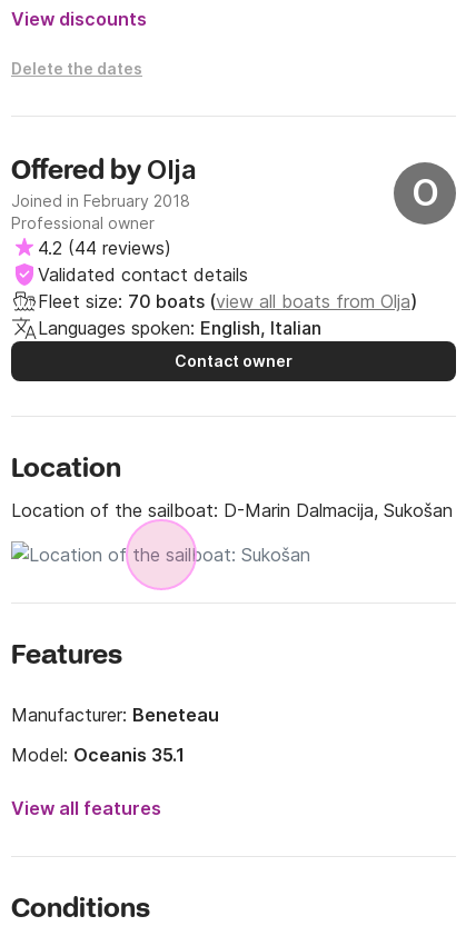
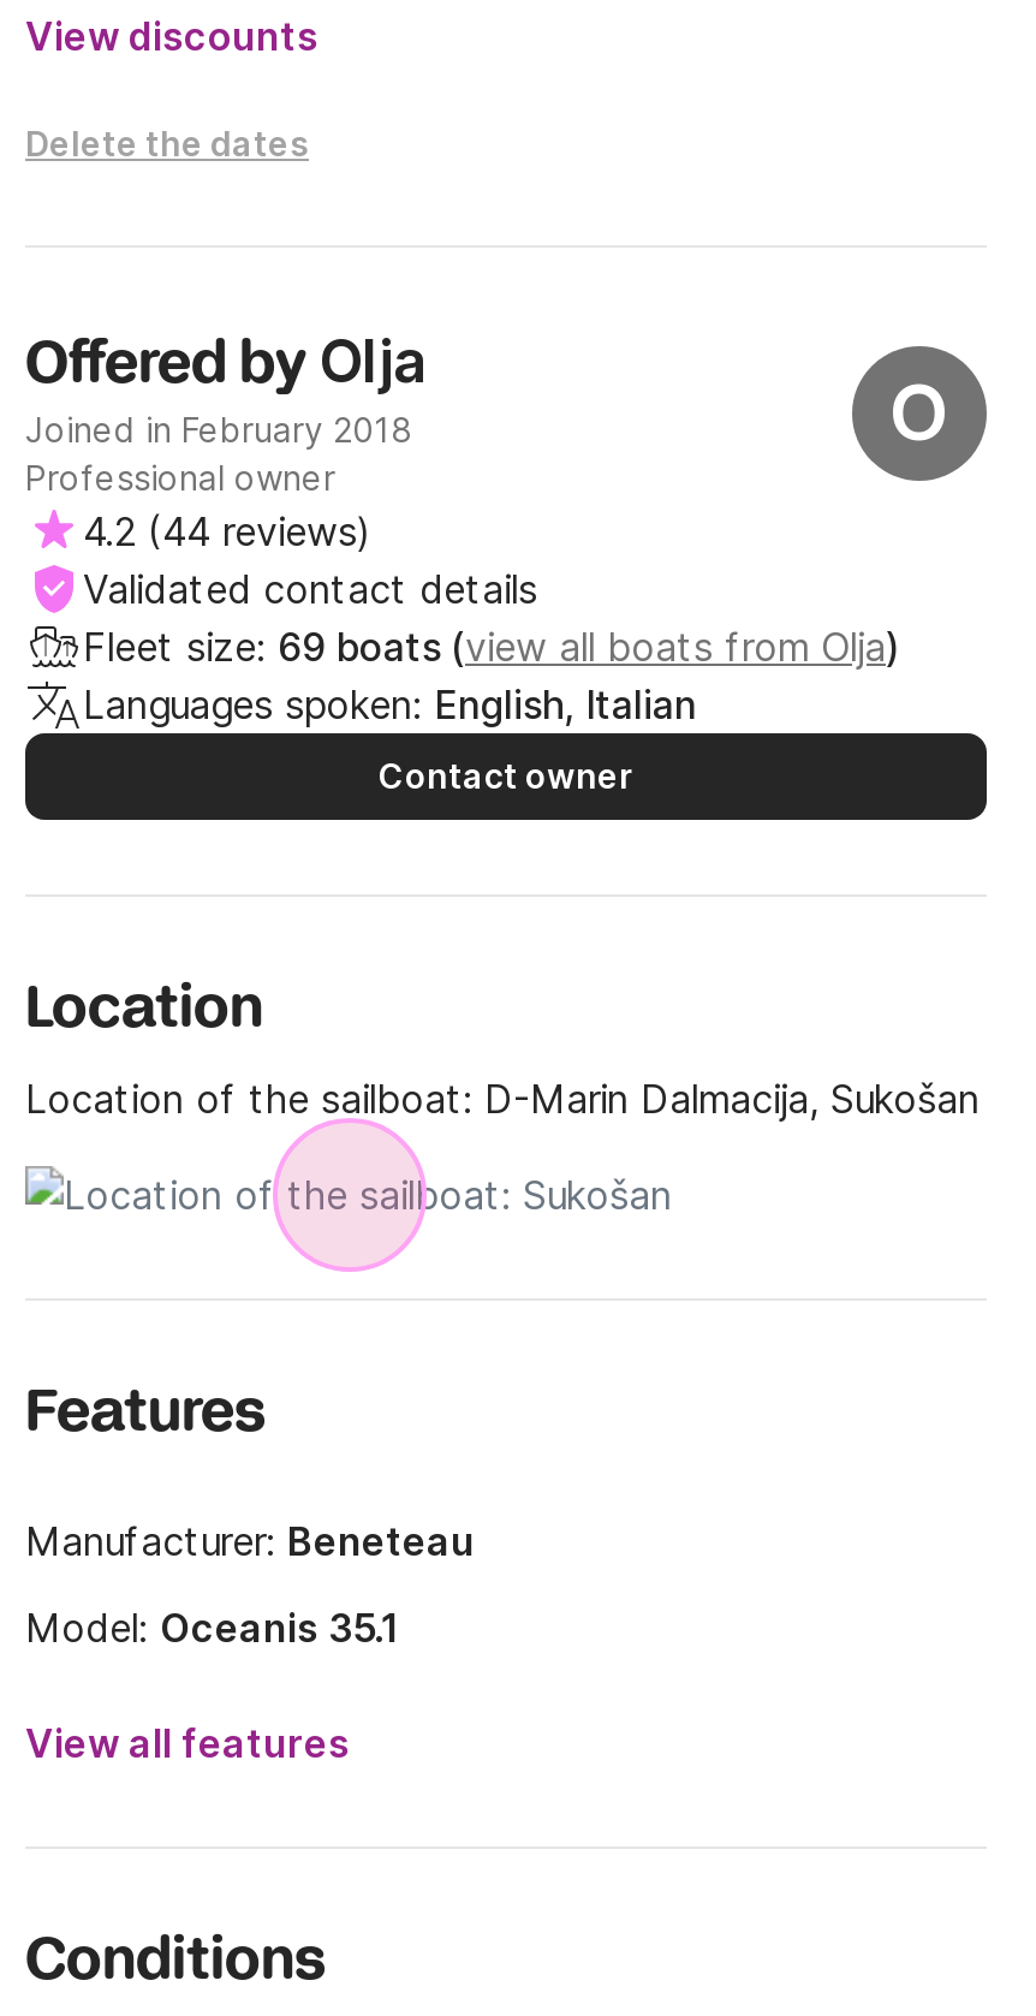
[38,291,417,313] Fleet size: 70 boats (view all boats from Olja) -> [83,624,900,672] Fleet size: 69 boats (view all boats from Olja)

